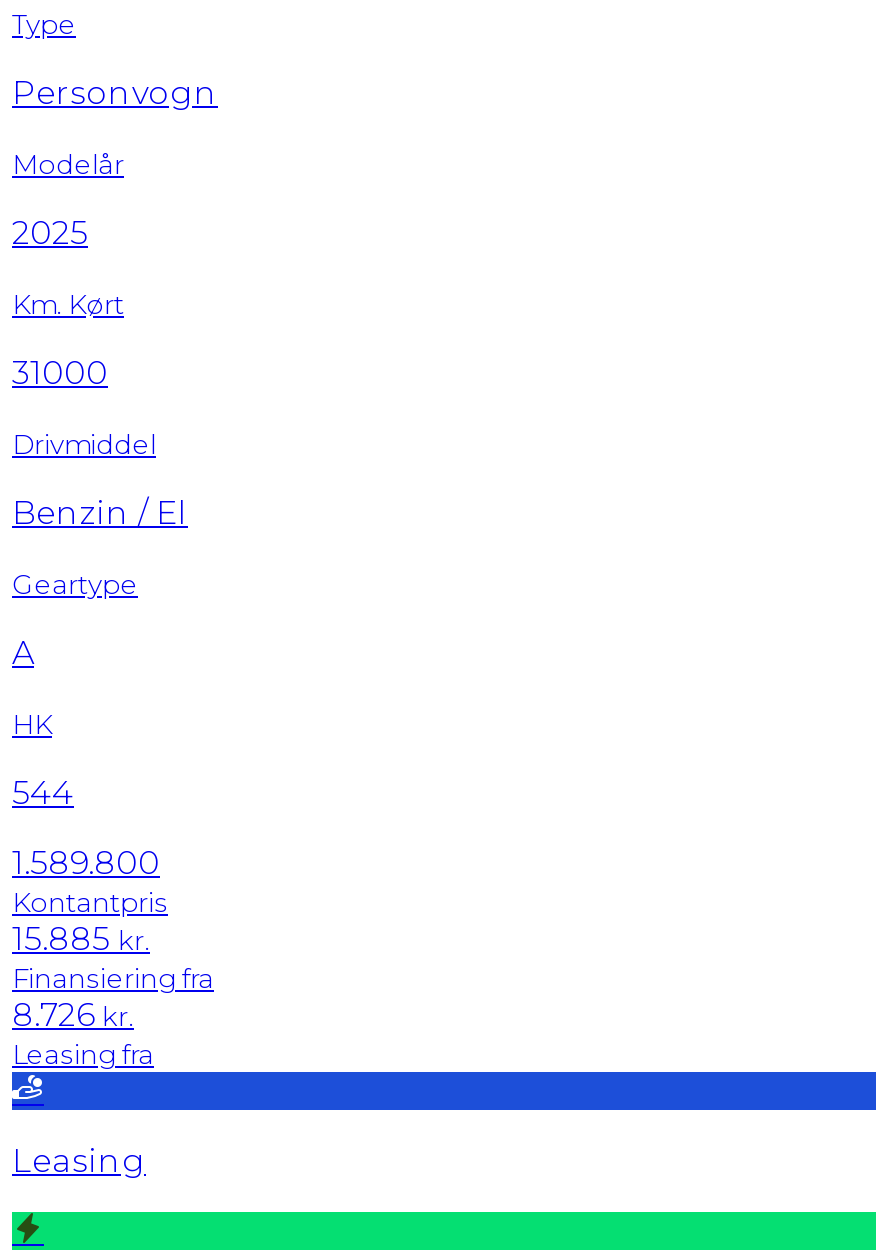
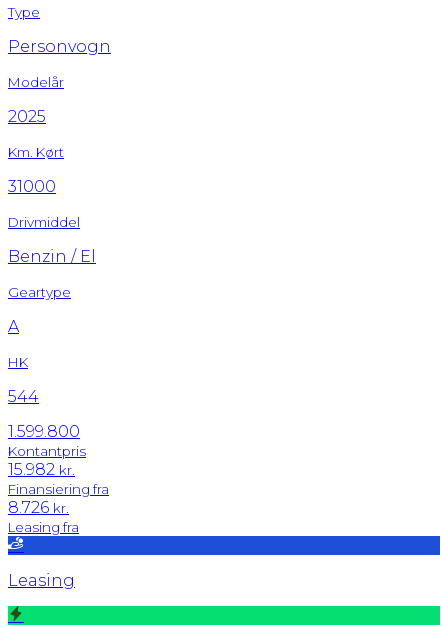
[12,843,160,881] 1.589.800 -> [8,422,80,441] 1.599.800
[12,919,150,957] 15.885 kr. -> [8,460,75,479] 15.982 kr.

